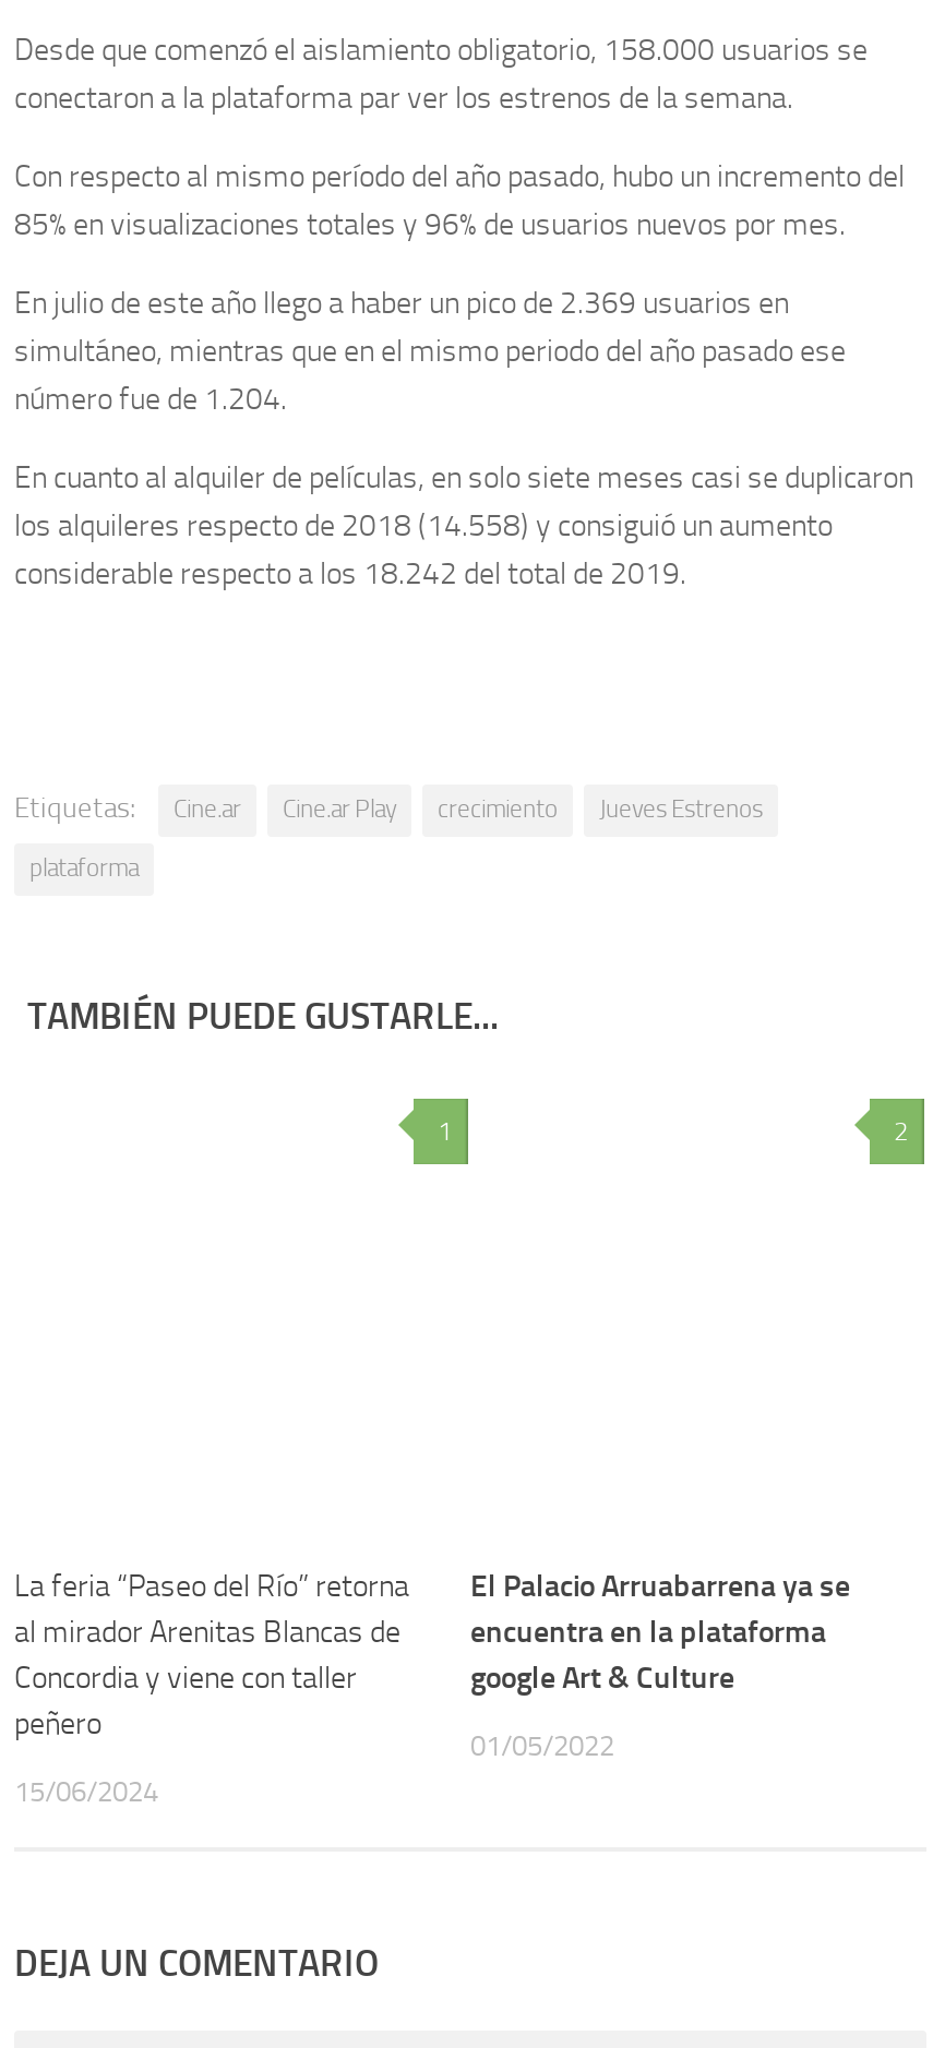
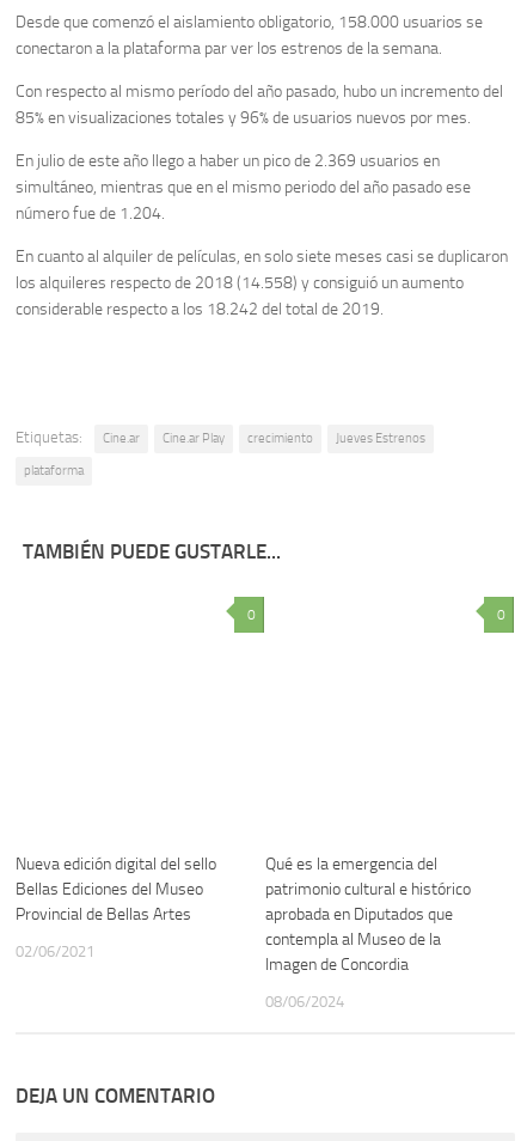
[438,1116,453,1147] 1 -> [247,606,256,623] 0
[894,1116,909,1147] 2 -> [497,606,505,623] 0
[14,1568,409,1742] La feria “Paseo del Río” retorna | al mirador Arenitas Blancas de | Concordia y viene con taller | peñero -> [16,854,216,924] Nueva edición digital del sello | Bellas Ediciones del Museo | Provincial de Bellas Artes
[470,1568,850,1696] El Palacio Arruabarrena ya se | encuentra en la plataforma | google Art & Culture -> [265,854,471,975] Qué es la emergencia del | patrimonio cultural e histórico | aprobada en Diputados que | contempla al Museo de la | Imagen de Concordia
[470,1729,614,1762] 01/05/2022 -> [265,993,344,1011] 08/06/2024
[14,1775,158,1808] 15/06/2024 -> [16,942,94,960] 02/06/2021

